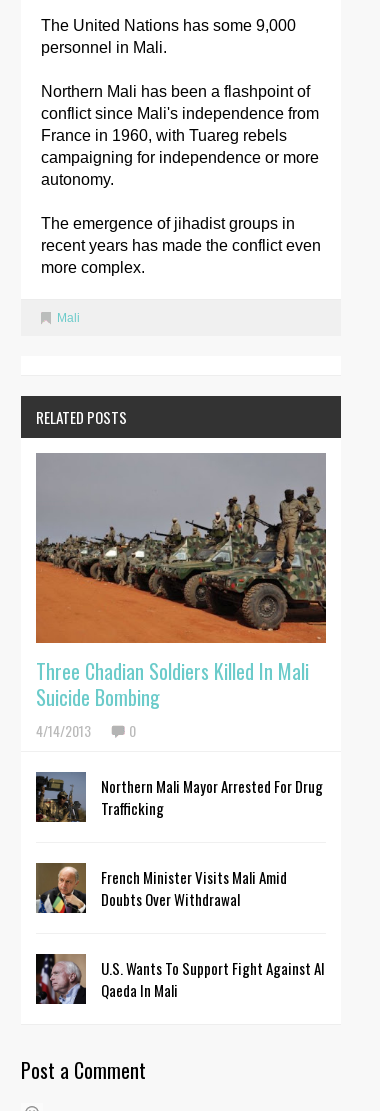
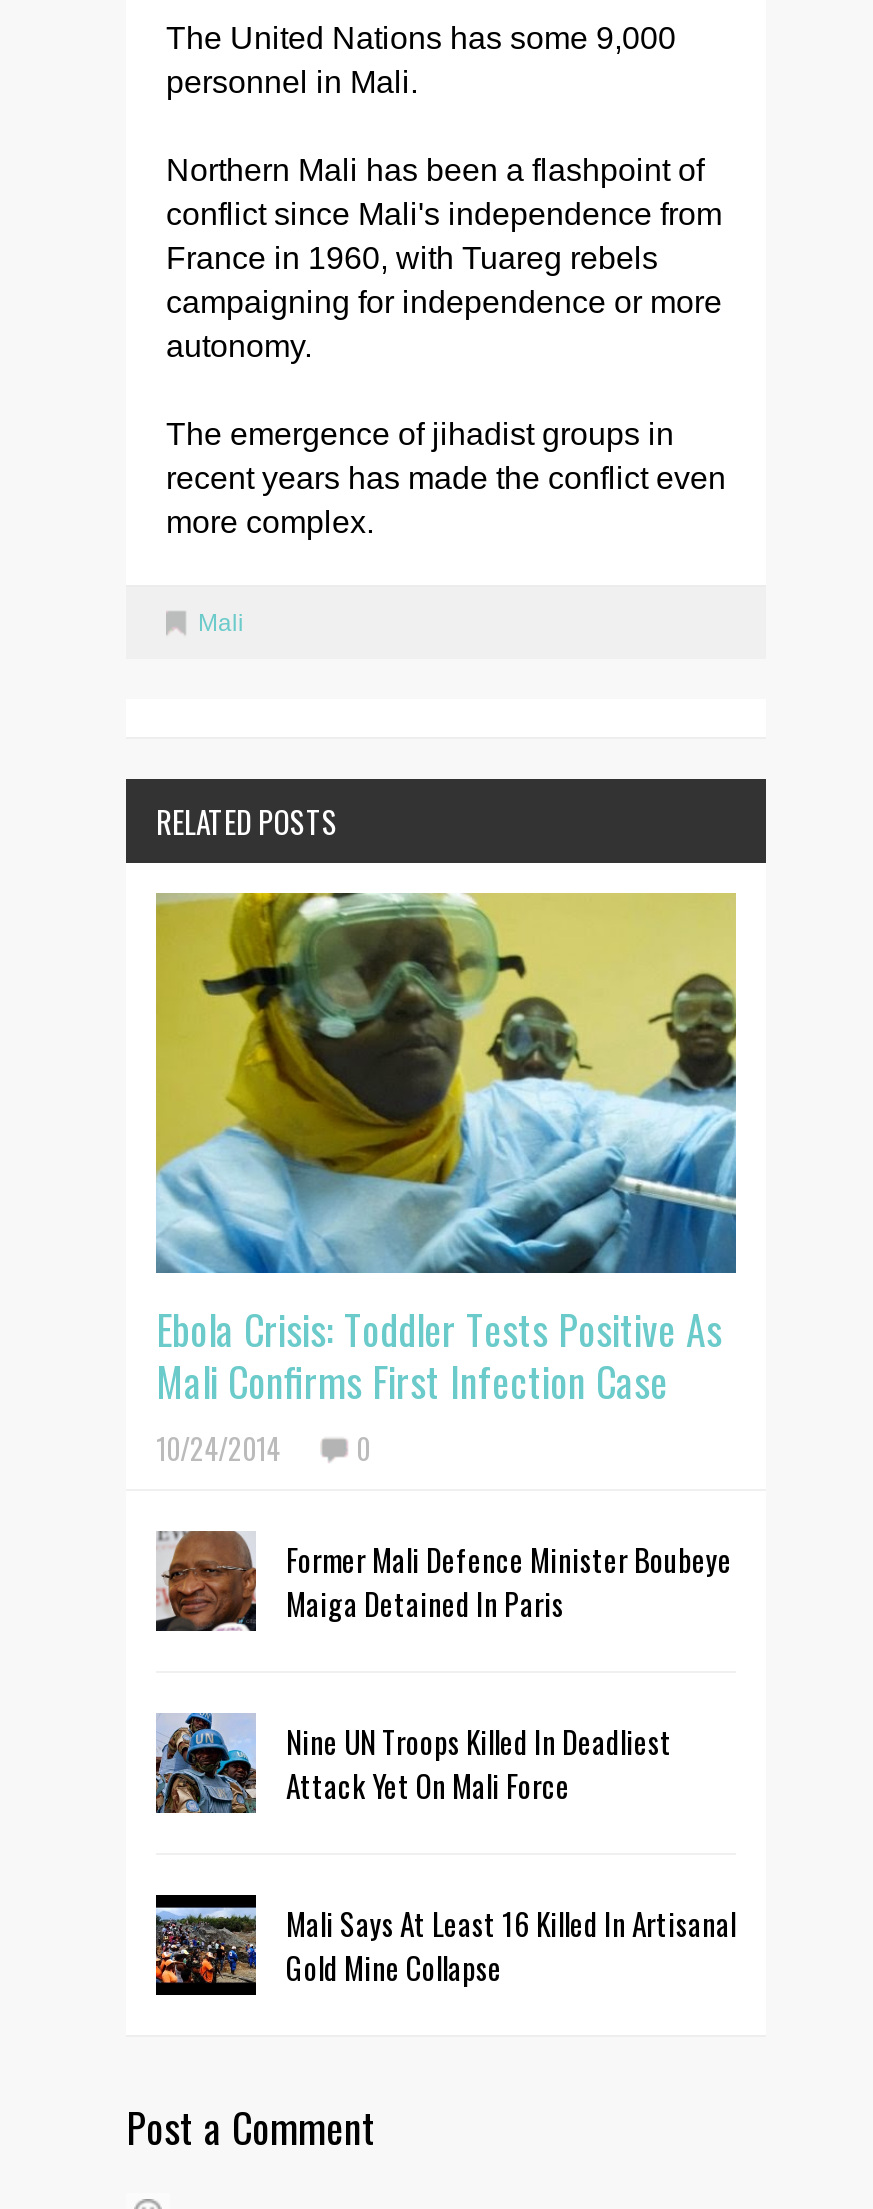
[35,452,327,741] [image] | Three Chadian Soldiers Killed In Mali | Suicide Bombing | 4/14/2013 -> [154,891,738,1470] [image] | Ebola Crisis: Toddler Tests Positive As | Mali Confirms First Infection Case | 10/24/2014
[35,772,323,823] [image] | Northern Mali Mayor Arrested For Drug | Trafficking -> [156,1531,732,1631] [image] | Former Mali Defence Minister Boubeye | Maiga Detained In Paris
[35,862,287,914] [image] | French Minister Visits Mali Amid | Doubts Over Withdrawal -> [156,1711,672,1815] [image] | Nine UN Troops Killed In Deadliest | Attack Yet On Mali Force
[35,953,324,1005] [image] | U.S. Wants To Support Fight Against Al | Qaeda In Mali -> [154,1893,736,1997] [image] | Mali Says At Least 16 Killed In Artisanal | Gold Mine Collapse

